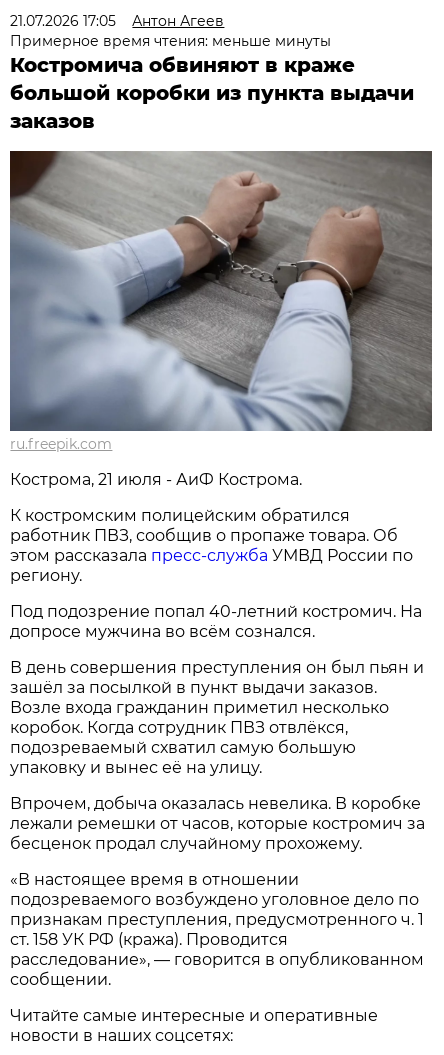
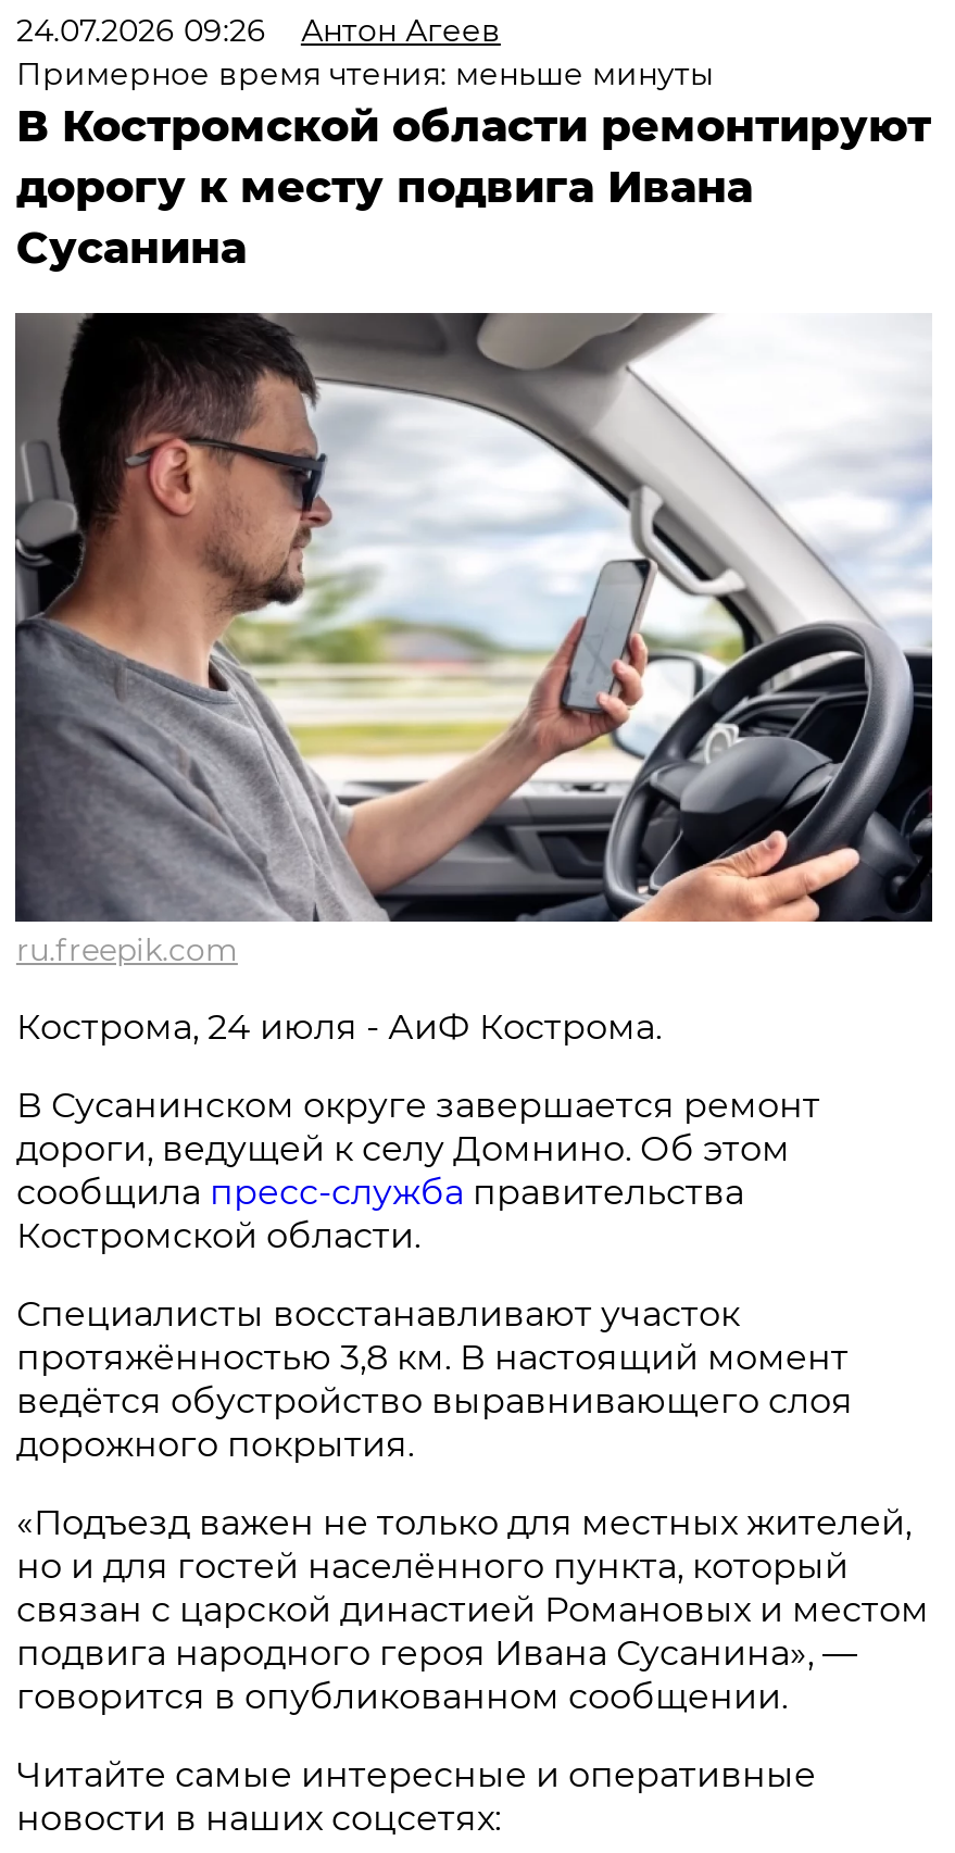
[10,12,224,30] 21.07.2026 17:05 Антон Агеев -> [16,11,501,50] 24.07.2026 09:26 Антон Агеев
[10,53,414,133] Костромича обвиняют в краже | большой коробки из пункта выдачи | заказов -> [16,100,931,274] В Костромской области ремонтируют | дорогу к месту подвига Ивана | Сусанина
[9,150,433,989] [image] | Кострома, 21 июля - АиФ Кострома. | К костромским полицейским обратился | работник ПВЗ, сообщив о пропаже товара. Об | этом рассказала пресс-служба УМВД России по | региону. | Под подозрение попал 40-летний костромич. На | допросе мужчина во всём сознался. | В день совершения преступления он был пьян и | зашёл за посылкой в пункт выдачи заказов. | Возле входа гражданин приметил несколько | коробок. Когда сотрудник ПВЗ отвлёкся, | подозреваемый схватил самую большую | упаковку и вынес её на улицу. | Впрочем, добыча оказалась невелика. В коробке | лежали ремешки от часов, которые костромич за | бесценок продал случайному прохожему. | «В настоящее время в отношении | подозреваемого возбуждено уголовное дело по | признакам преступления, предусмотренного ч. 1 | ст. 158 УК РФ (кража). Проводится | расследование», — говорится в опубликованном | сообщении. -> [15,313,934,1717] [image] | Кострома, 24 июля - АиФ Кострома. | В Сусанинском округе завершается ремонт | дороги, ведущей к селу Домнино. Об этом | сообщила пресс-служба правительства | Костромской области. | Специалисты восстанавливают участок | протяжённостью 3,8 км. В настоящий момент | ведётся обустройство выравнивающего слоя | дорожного покрытия. | «Подъезд важен не только для местных жителей, | но и для гостей населённого пункта, который | связан с царской династией Романовых и местом | подвига народного героя Ивана Сусанина», — | говорится в опубликованном сообщении.

